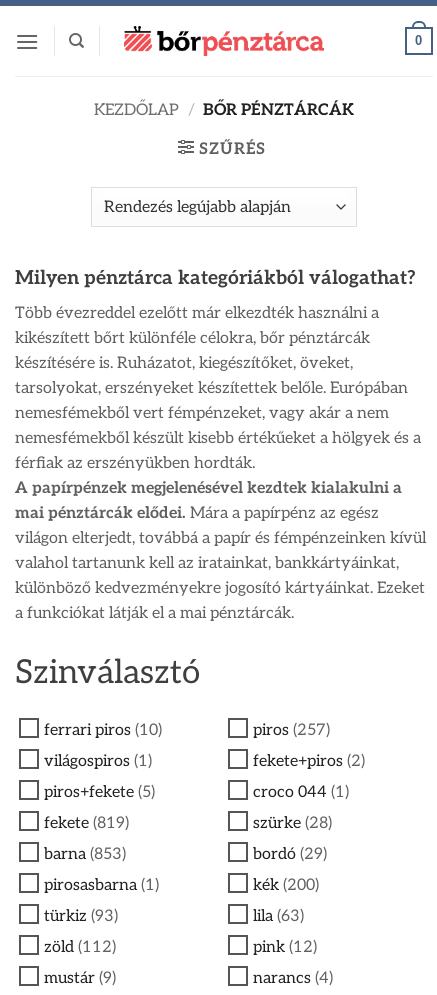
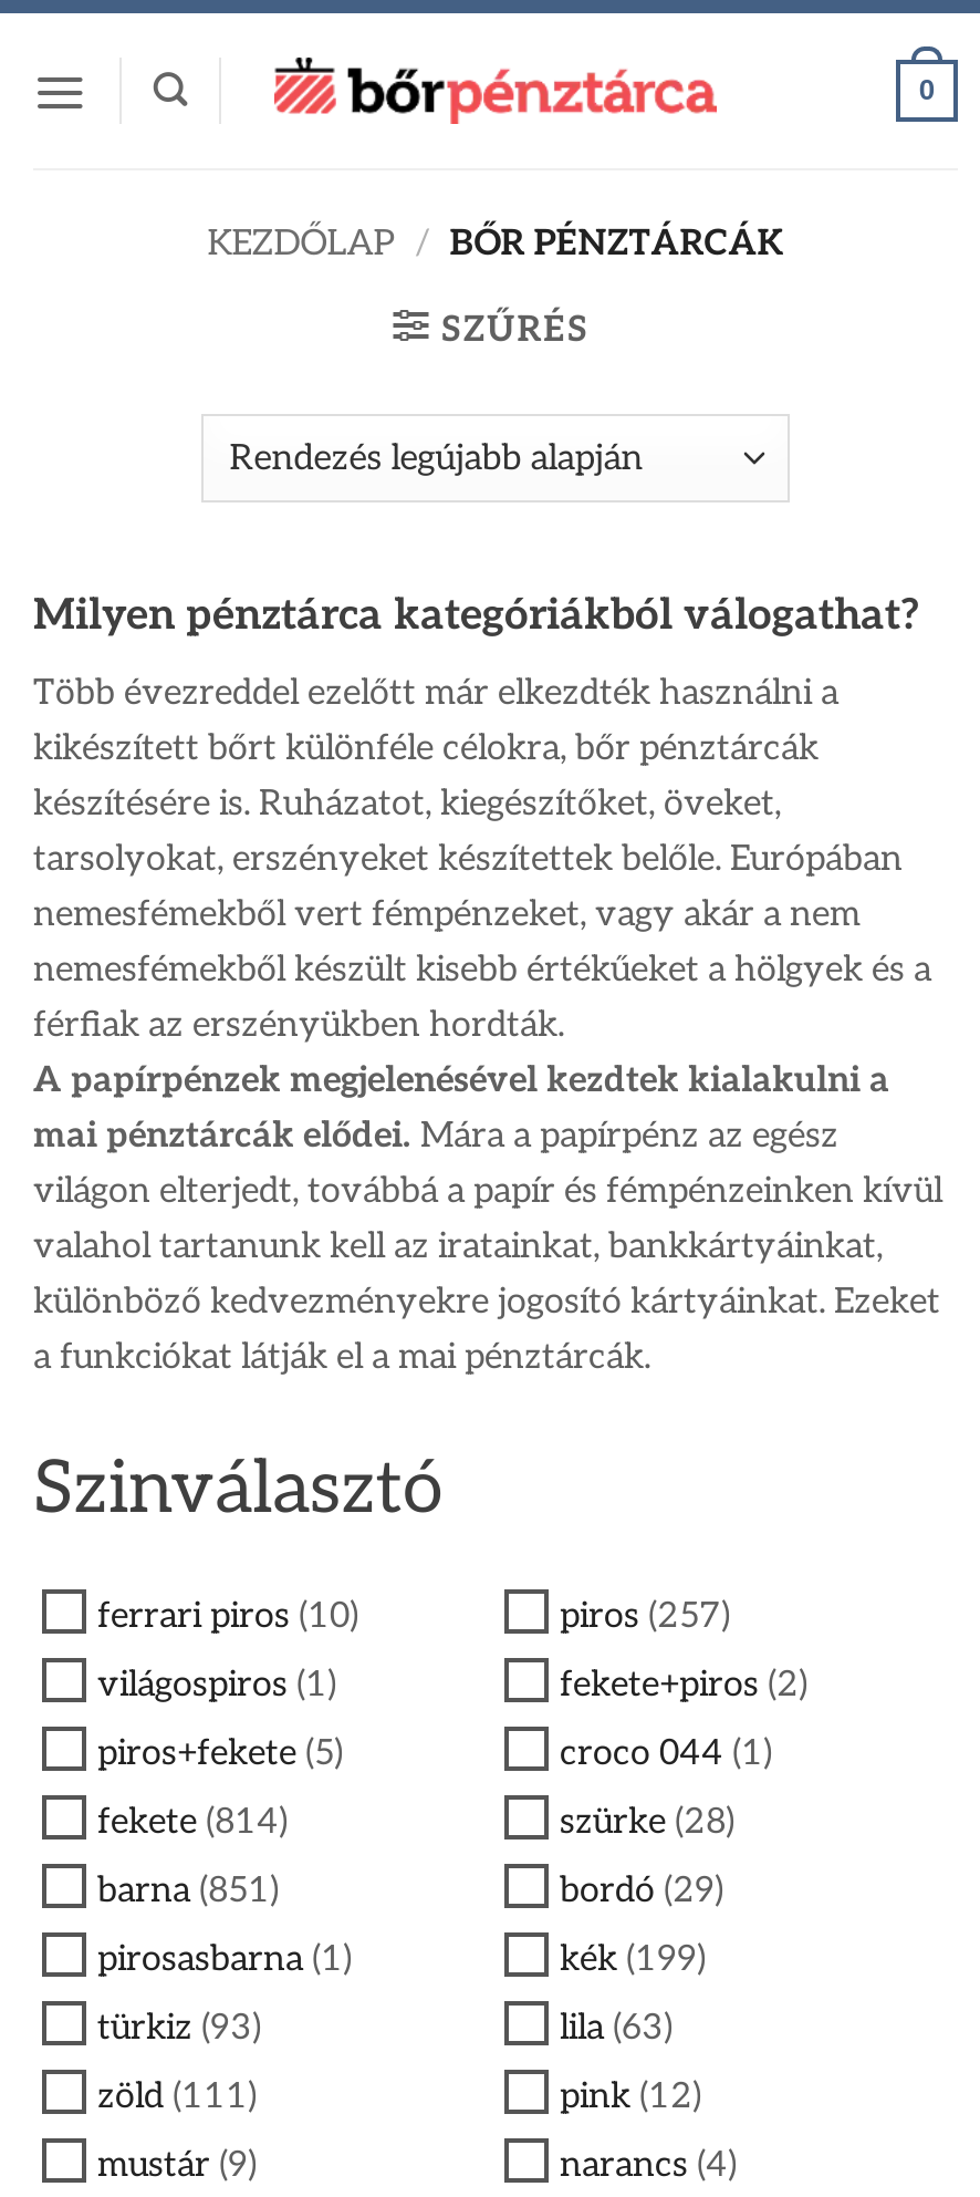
[44,814,129,833] fekete (819) -> [97,1802,288,1844] fekete (814)
[44,845,126,864] barna (853) -> [97,1870,279,1913] barna (851)
[253,876,319,895] kék (200) -> [560,1939,706,1981] kék (199)
[44,938,116,957] zöld (112) -> [97,2076,257,2118] zöld (111)

